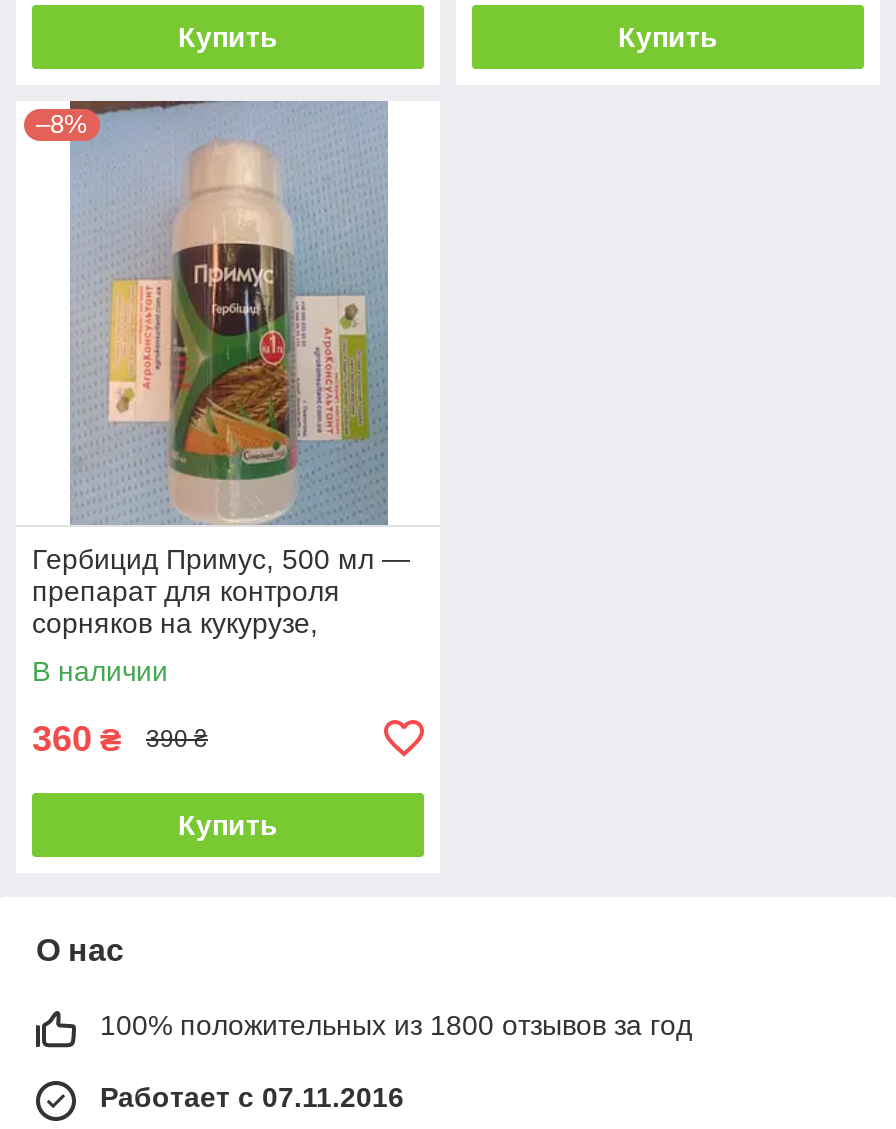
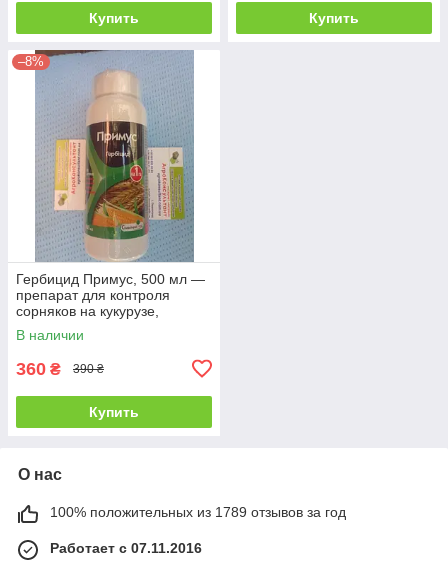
[100,1009,692,1041] 100% положительных из 1800 отзывов за год -> [50,504,346,520] 100% положительных из 1789 отзывов за год

